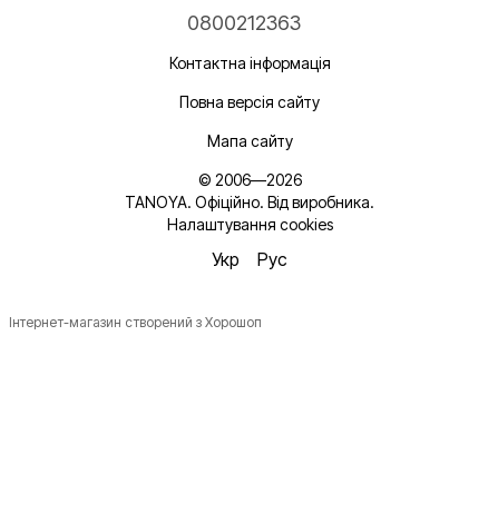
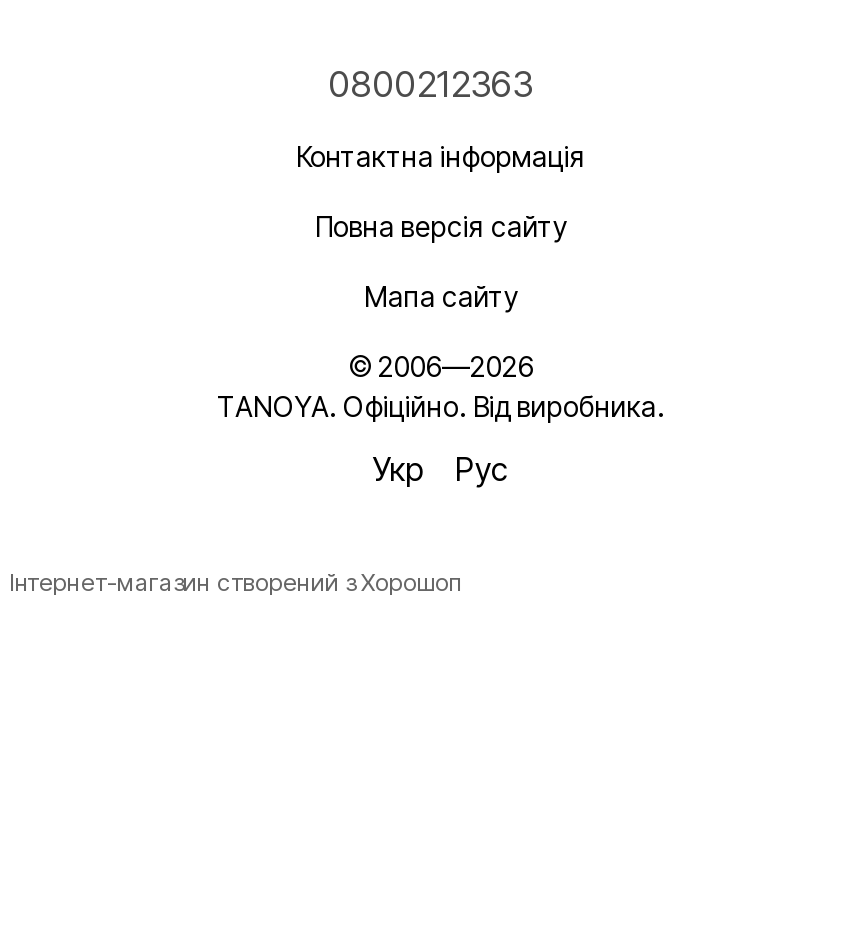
[167,215,333,233] Налаштування cookies -> none

